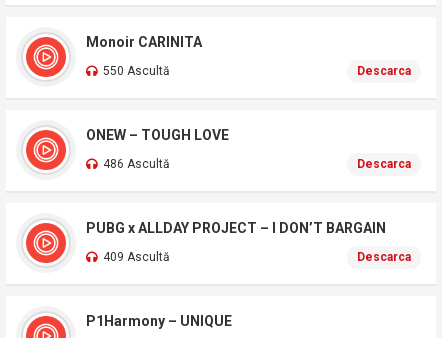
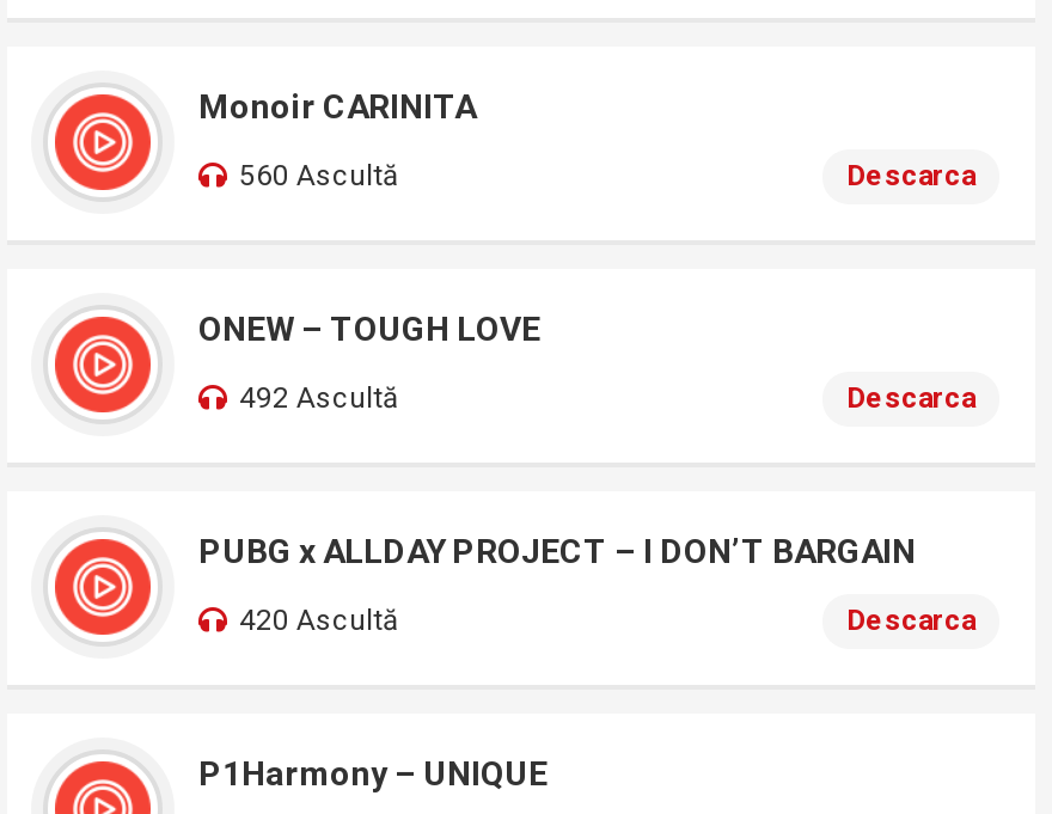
[103,64,170,78] 550 Ascultă -> [239,159,399,192] 560 Ascultă
[103,157,170,171] 486 Ascultă -> [239,381,399,415] 492 Ascultă
[103,250,170,264] 409 Ascultă -> [239,604,399,637] 420 Ascultă

